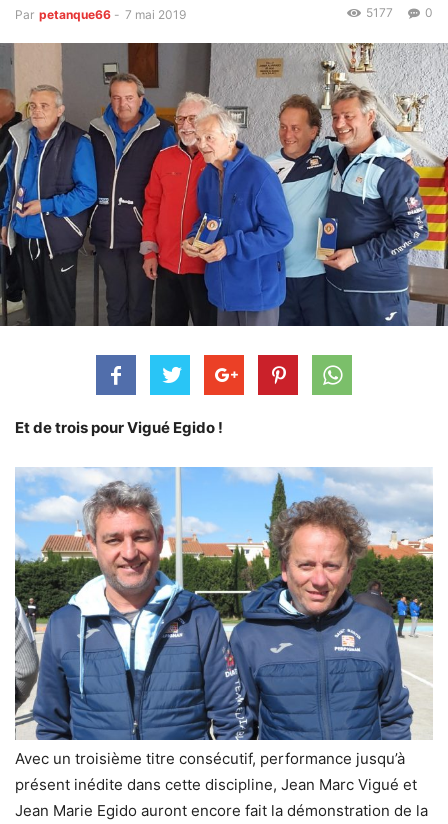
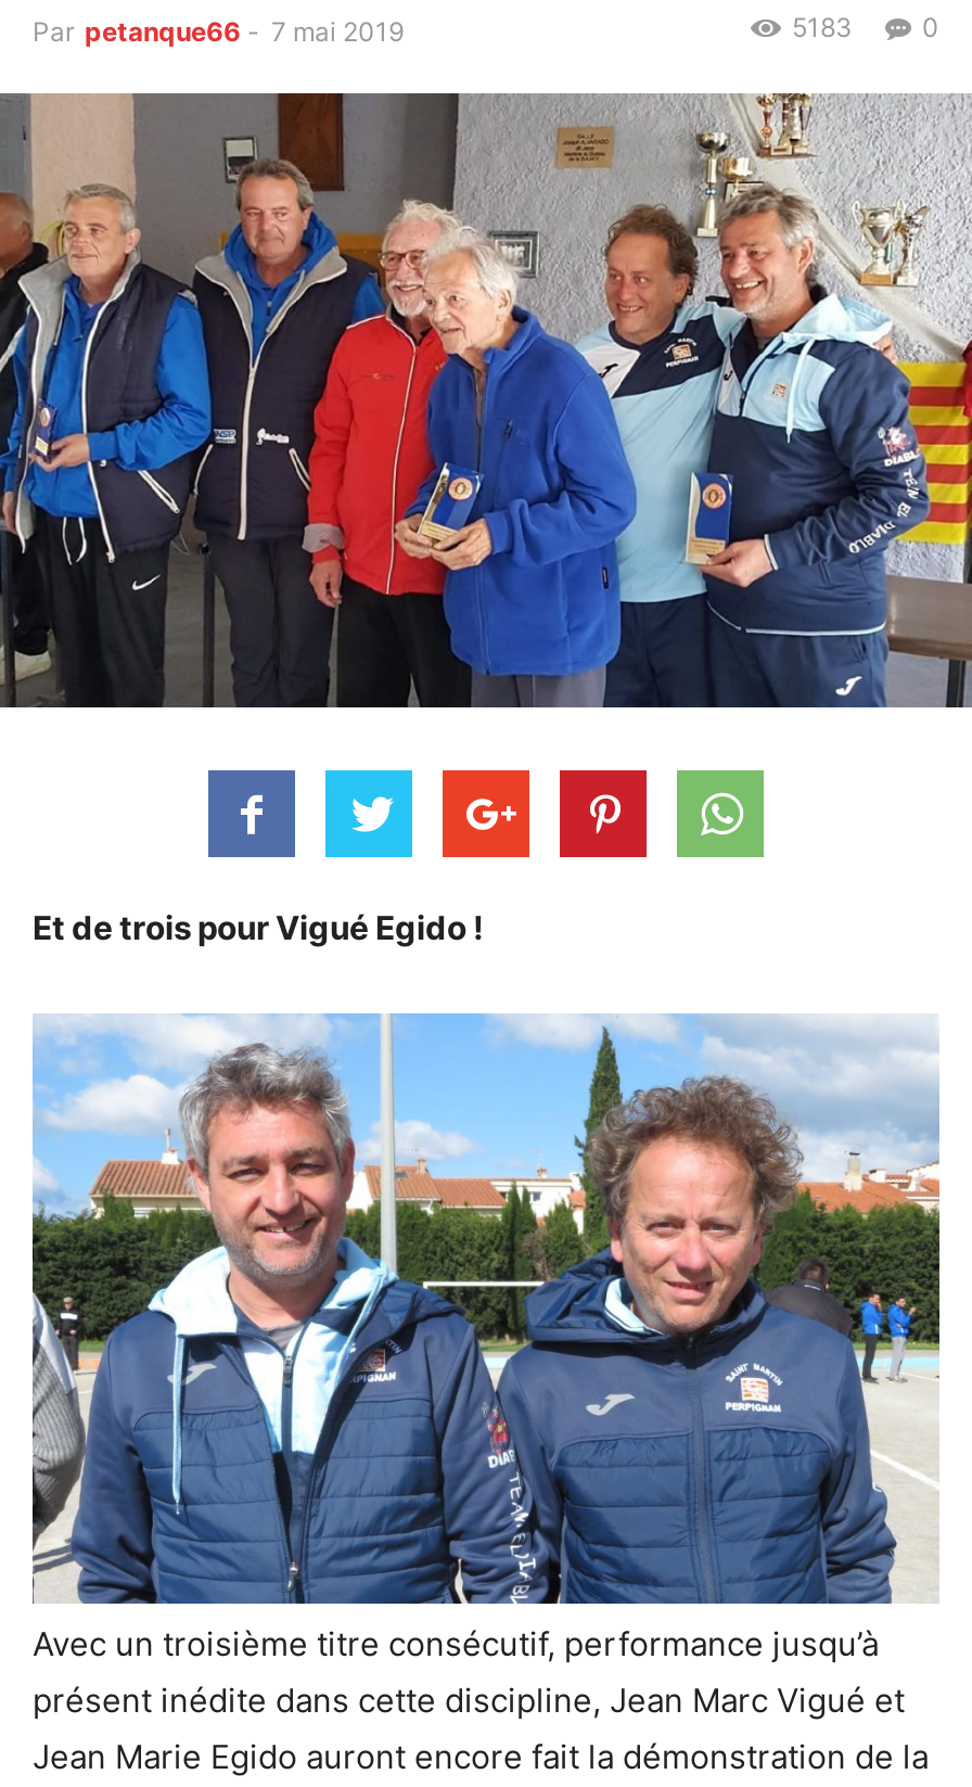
[366,5,393,20] 5177 -> [792,11,853,43] 5183

